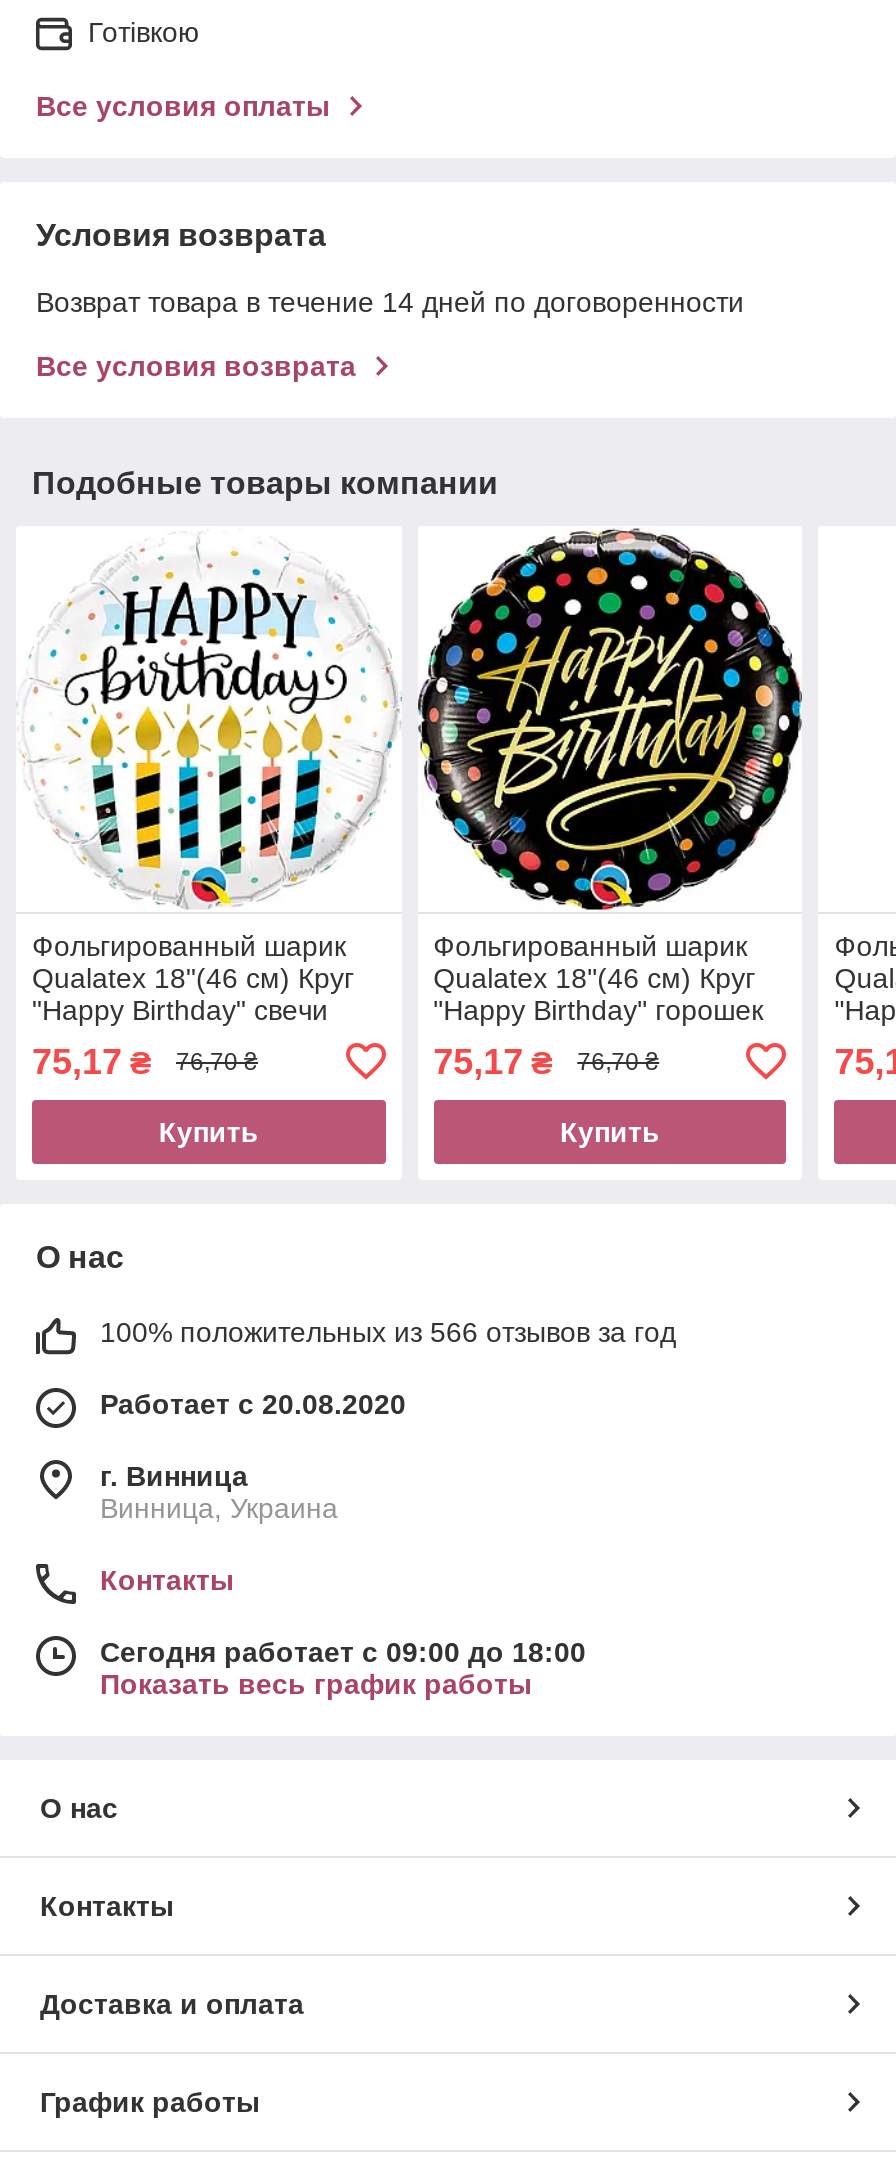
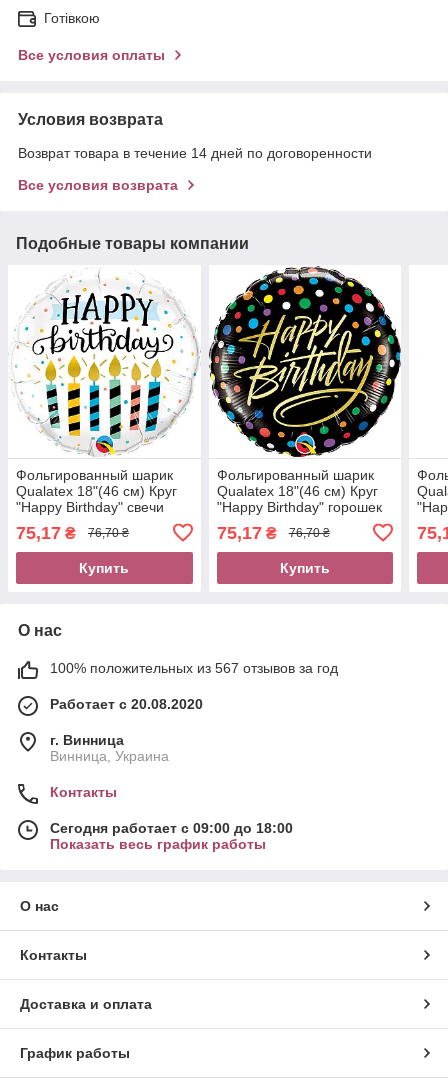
[100,1316,676,1348] 100% положительных из 566 отзывов за год -> [50,660,338,676] 100% положительных из 567 отзывов за год

